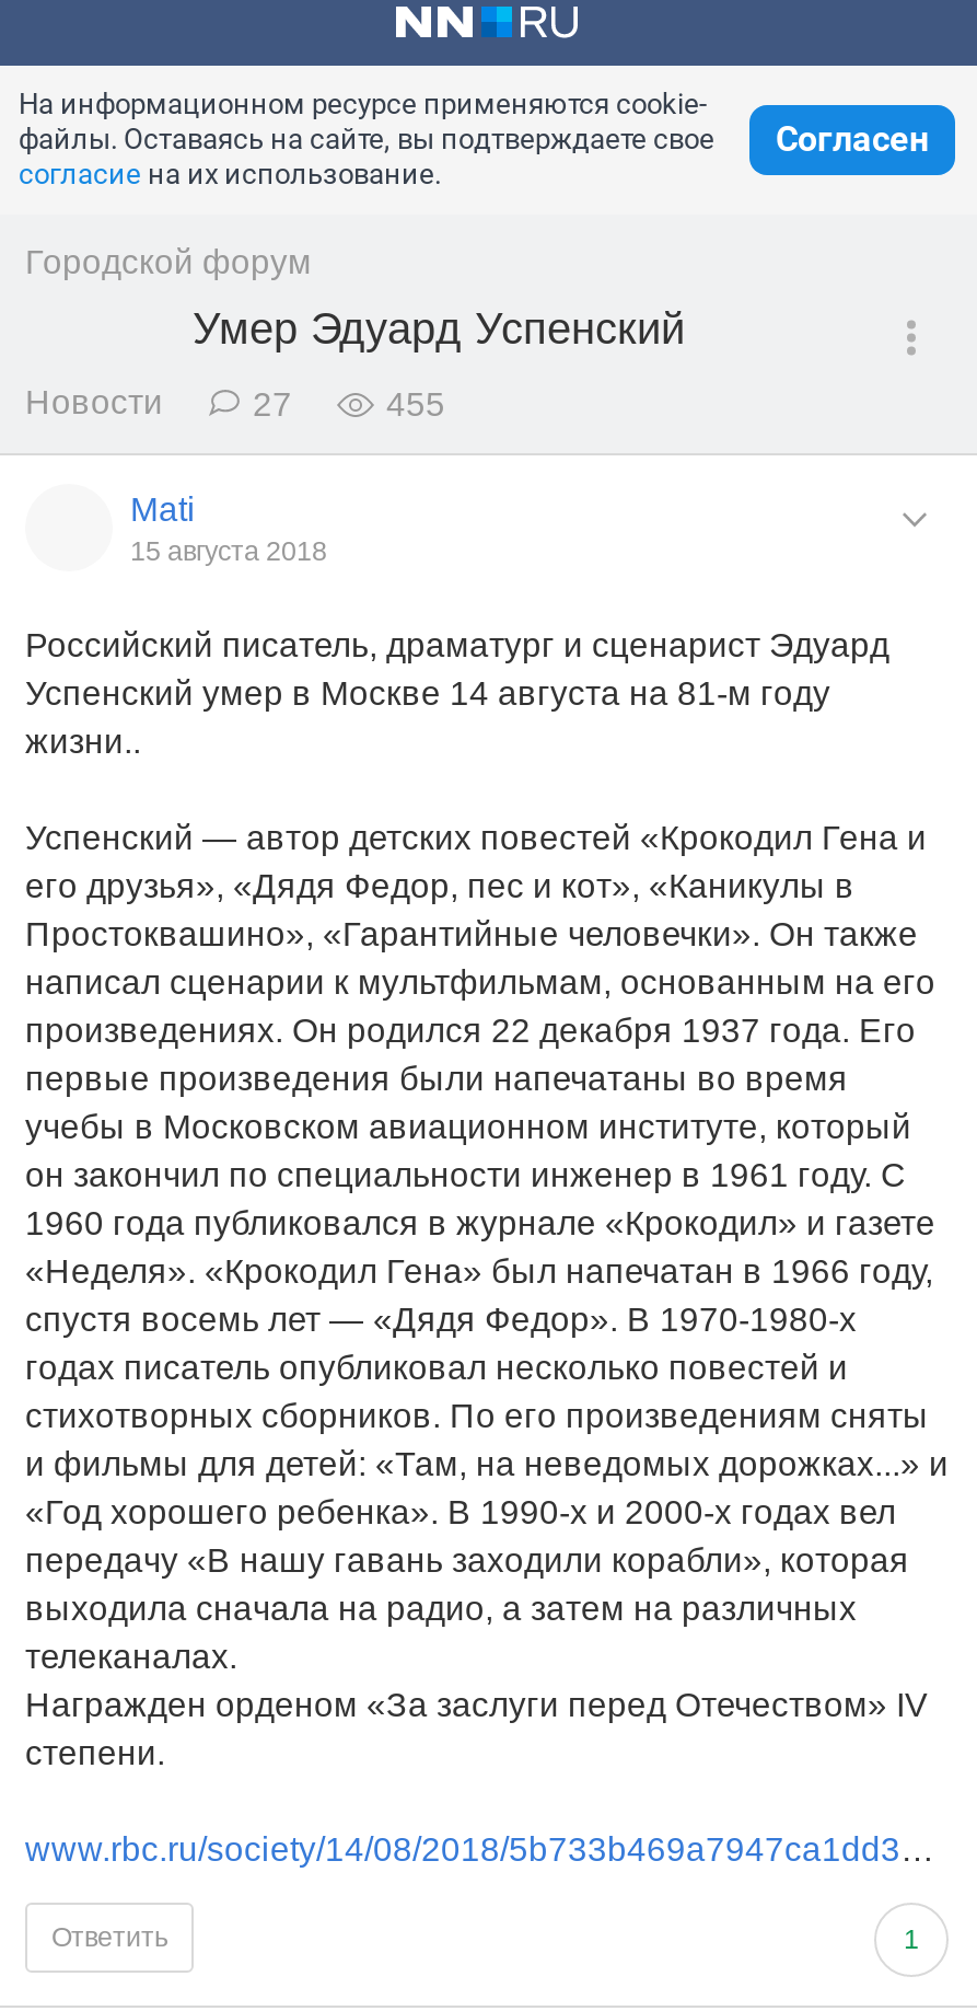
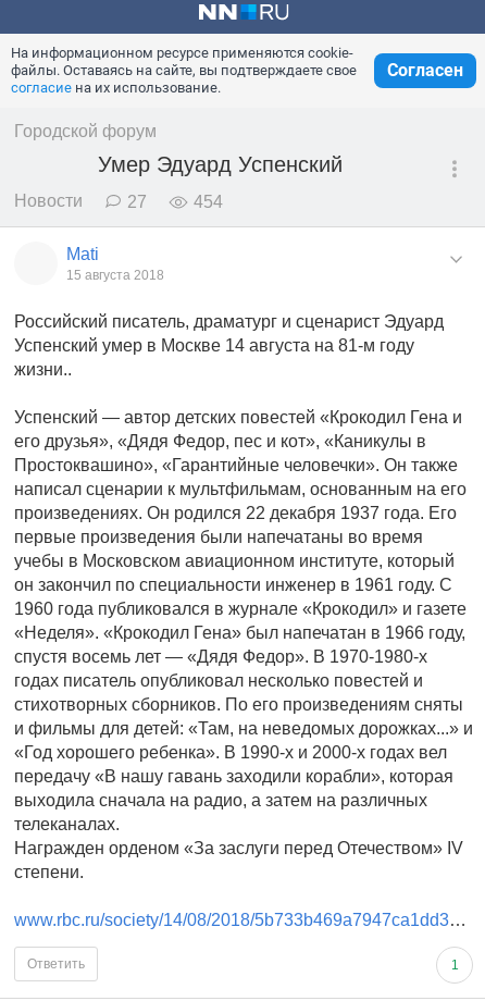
[386,385,445,422] 455 -> [194,192,223,211] 454

